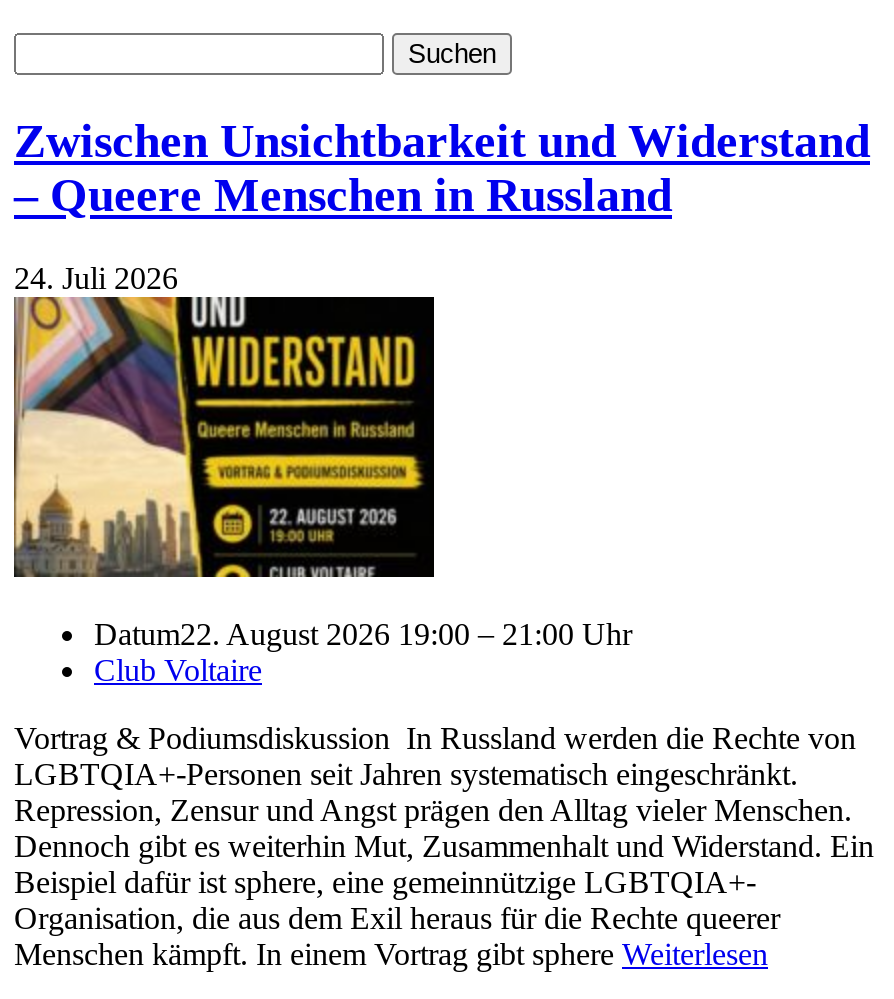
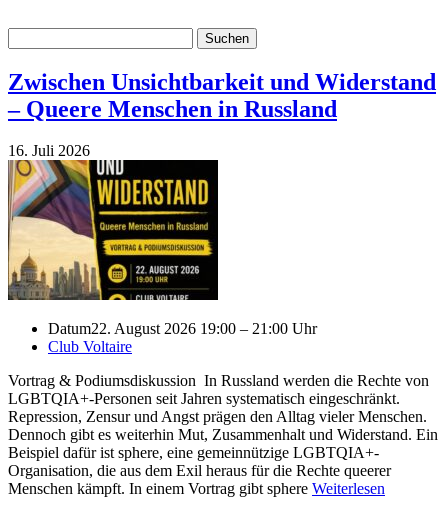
[14,262,178,296] 24. Juli 2026 -> [8,142,90,159] 16. Juli 2026

